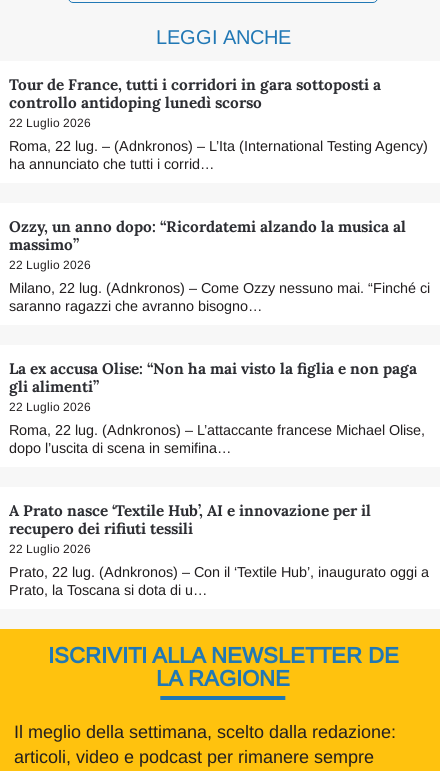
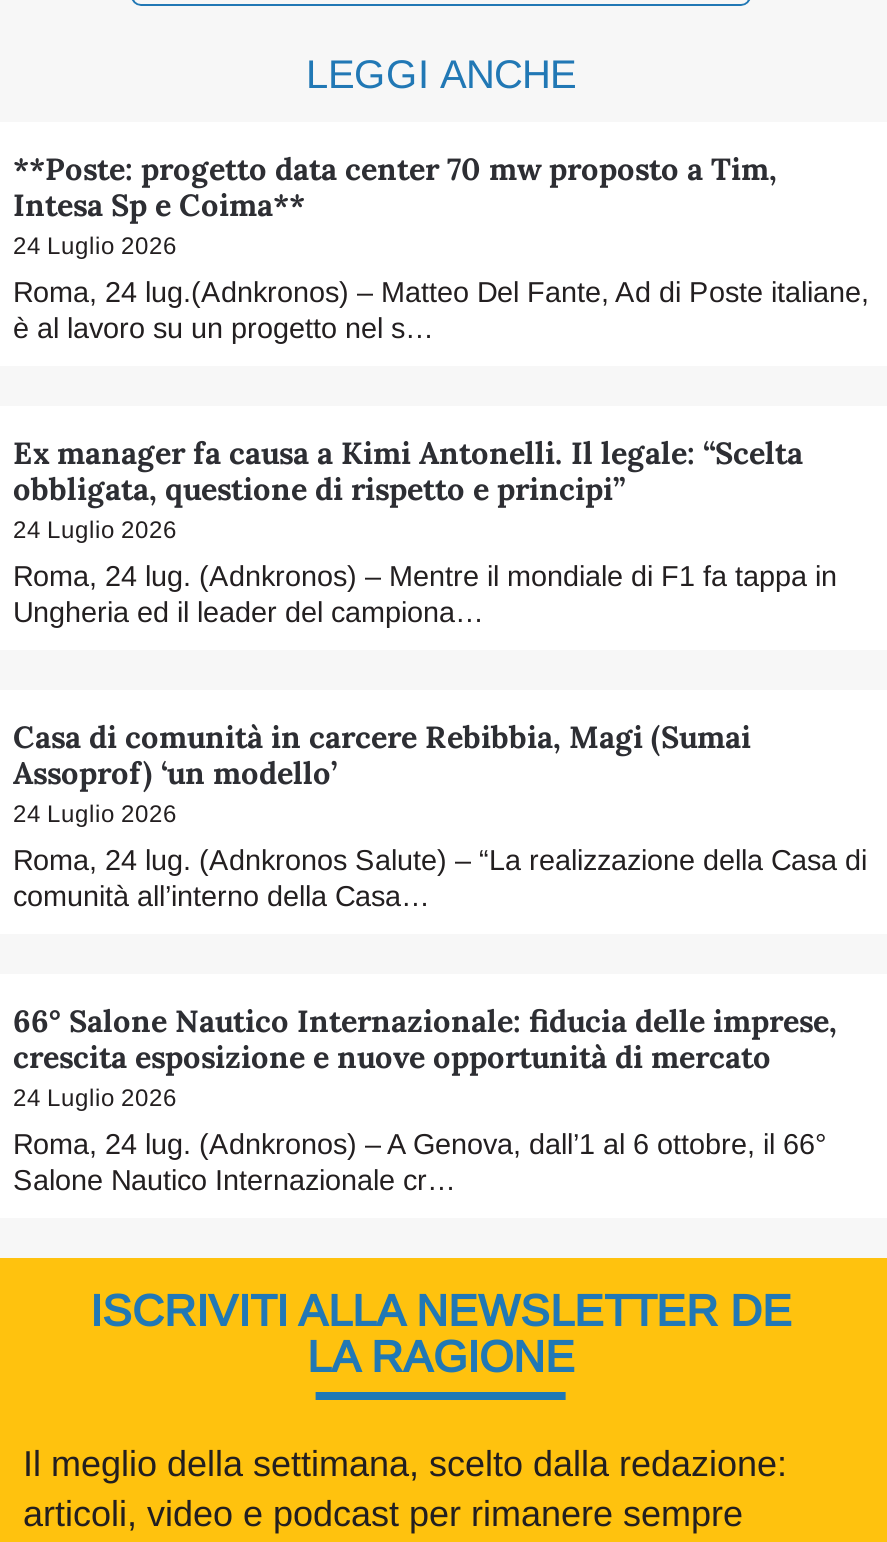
[9,75,381,130] Tour de France, tutti i corridori in gara sottoposti a | controllo antidoping lunedì scorso | 22 Luglio 2026 -> [13,150,777,260] **Poste: progetto data center 70 mw proposto a Tim, | Intesa Sp e Coima** | 24 Luglio 2026
[9,138,428,172] Roma, 22 lug. – (Adnkronos) – L’Ita (International Testing Agency) | ha annunciato che tutti i corrid… -> [13,276,869,344] Roma, 24 lug.(Adnkronos) – Matteo Del Fante, Ad di Poste italiane, | è al lavoro su un progetto nel s…
[9,217,406,272] Ozzy, un anno dopo: “Ricordatemi alzando la musica al | massimo” | 22 Luglio 2026 -> [13,434,803,544] Ex manager fa causa a Kimi Antonelli. Il legale: “Scelta | obbligata, questione di rispetto e principi” | 24 Luglio 2026
[9,280,430,314] Milano, 22 lug. (Adnkronos) – Come Ozzy nessuno mai. “Finché ci | saranno ragazzi che avranno bisogno… -> [13,560,837,628] Roma, 24 lug. (Adnkronos) – Mentre il mondiale di F1 fa tappa in | Ungheria ed il leader del campiona…
[9,359,417,414] La ex accusa Olise: “Non ha mai visto la figlia e non paga | gli alimenti” | 22 Luglio 2026 -> [13,718,751,828] Casa di comunità in carcere Rebibbia, Magi (Sumai | Assoprof) ‘un modello’ | 24 Luglio 2026
[9,422,425,456] Roma, 22 lug. (Adnkronos) – L’attaccante francese Michael Olise, | dopo l’uscita di scena in semifina… -> [13,844,867,912] Roma, 24 lug. (Adnkronos Salute) – “La realizzazione della Casa di | comunità all’interno della Casa…
[9,501,371,556] A Prato nasce ‘Textile Hub’, AI e innovazione per il | recupero dei rifiuti tessili | 22 Luglio 2026 -> [13,1002,837,1112] 66° Salone Nautico Internazionale: fiducia delle imprese, | crescita esposizione e nuove opportunità di mercato | 24 Luglio 2026
[9,564,429,598] Prato, 22 lug. (Adnkronos) – Con il ‘Textile Hub’, inaugurato oggi a | Prato, la Toscana si dota di u… -> [13,1128,827,1196] Roma, 24 lug. (Adnkronos) – A Genova, dall’1 al 6 ottobre, il 66° | Salone Nautico Internazionale cr…

